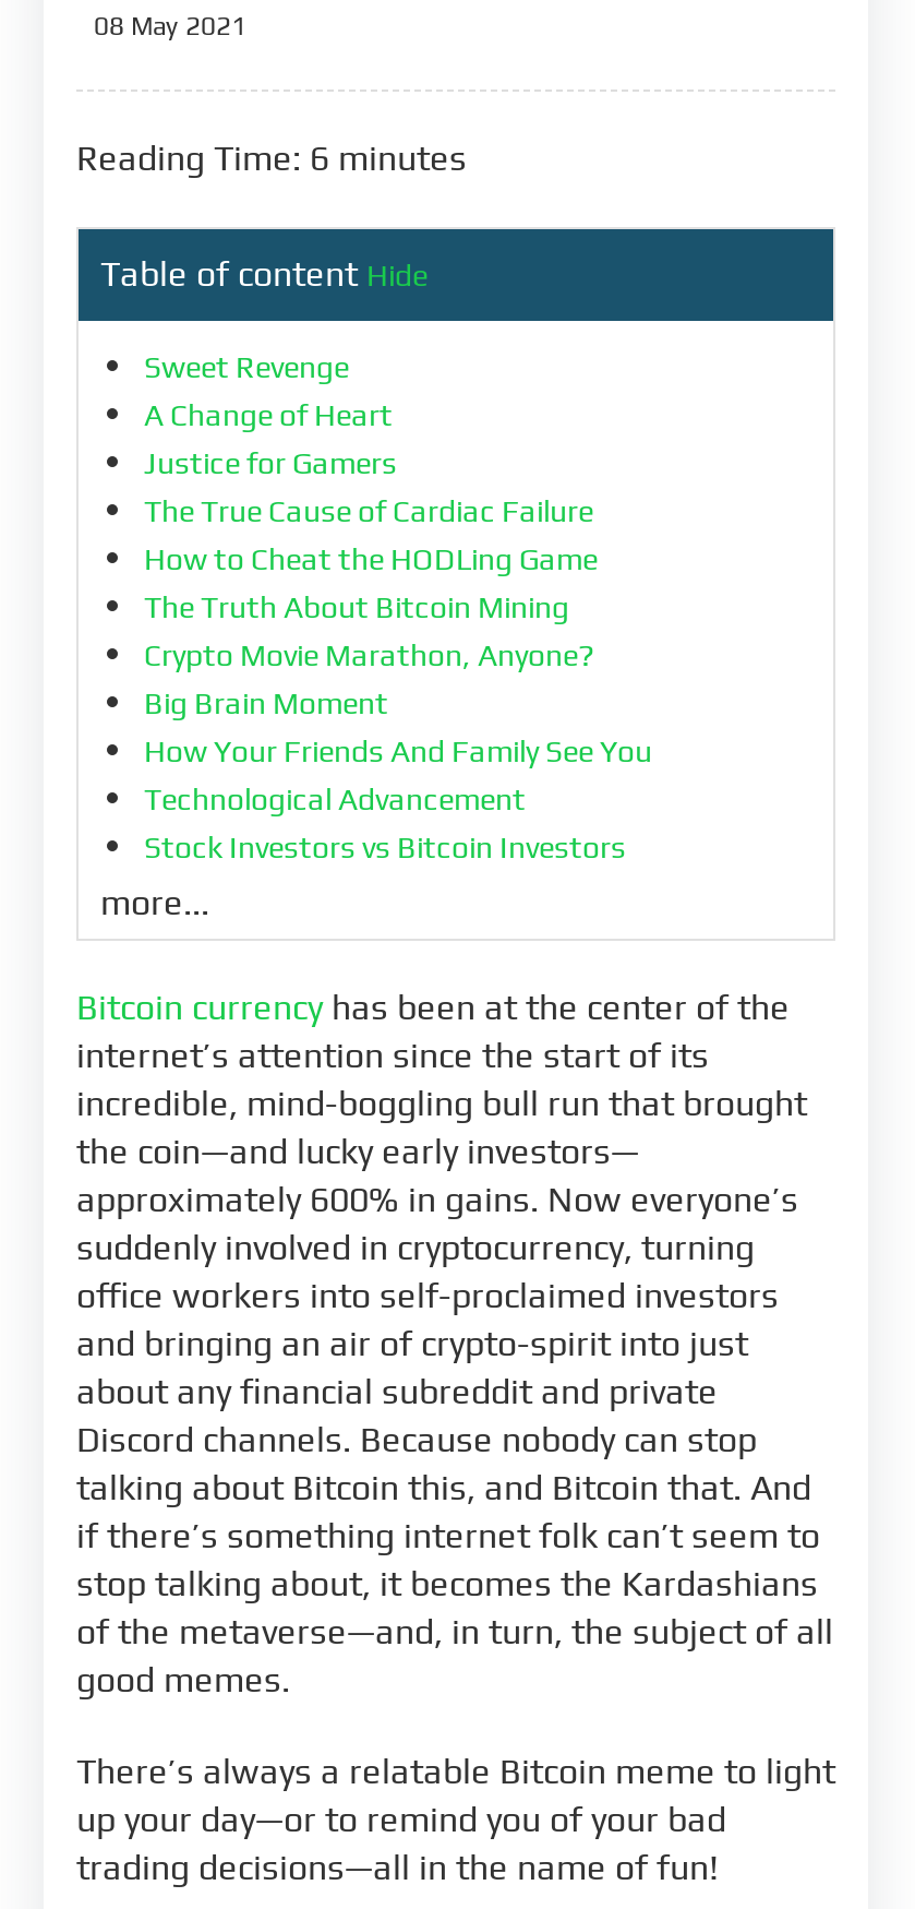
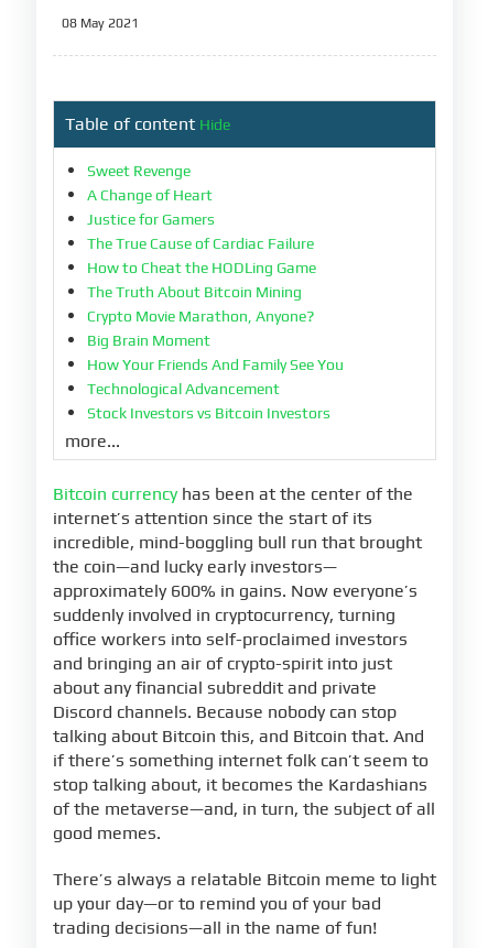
[76,138,467,179] Reading Time: 6 minutes -> none

